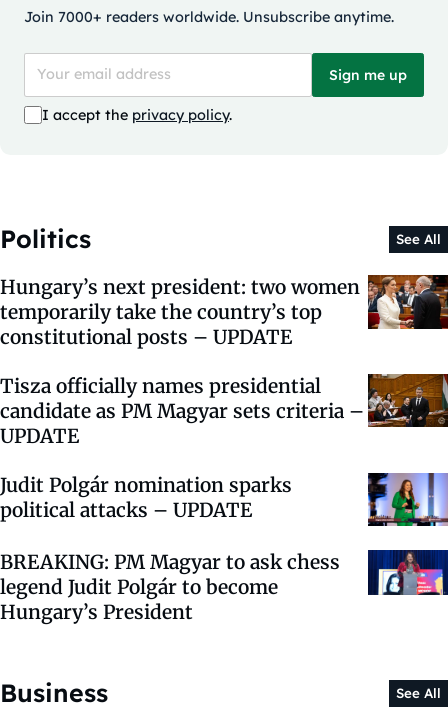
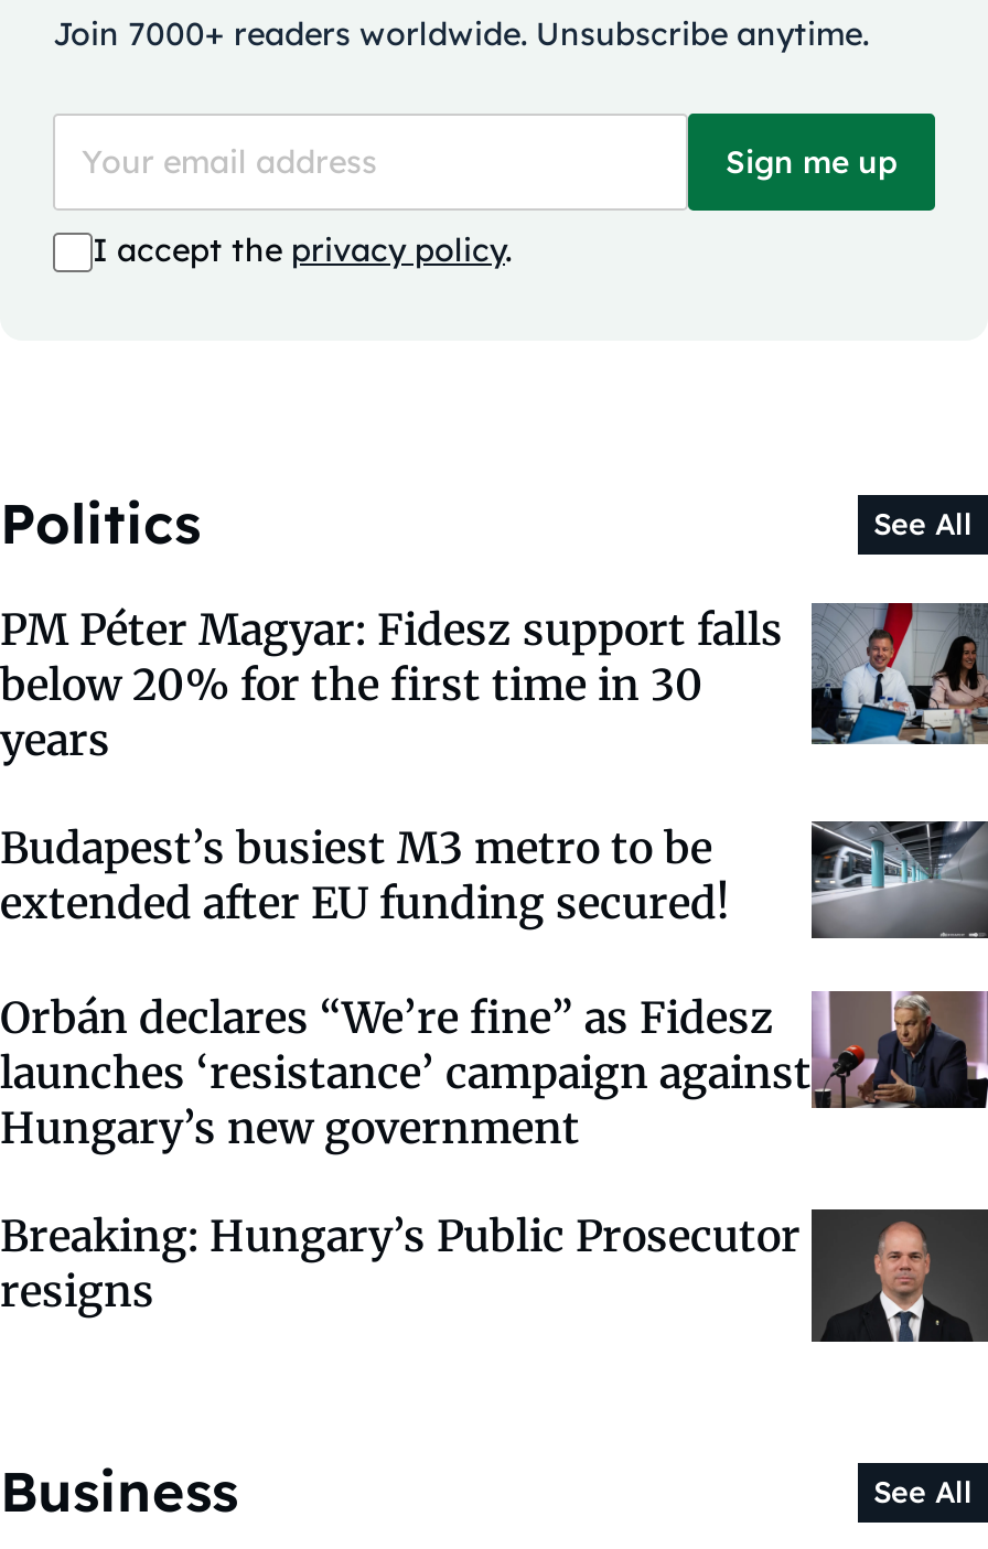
[0,274,445,349] [image] | Hungary’s next president: two women | temporarily take the country’s top | constitutional posts – UPDATE -> [0,600,981,766] [image] | PM Péter Magyar: Fidesz support falls | below 20% for the first time in 30 | years
[0,373,445,448] [image] | Tisza officially names presidential | candidate as PM Magyar sets criteria – | UPDATE -> [0,818,981,939] [image] | Budapest’s busiest M3 metro to be | extended after EU funding secured!
[367,465,445,527] [image] -> [812,988,981,1125] [image]
[0,473,292,522] Judit Polgár nomination sparks | political attacks – UPDATE -> [0,992,812,1155] Orbán declares “We’re fine” as Fidesz | launches ‘resistance’ campaign against | Hungary’s new government
[0,549,445,624] [image] | BREAKING: PM Magyar to ask chess | legend Judit Polgár to become | Hungary’s President -> [0,1208,981,1345] [image] | Breaking: Hungary’s Public Prosecutor | resigns

